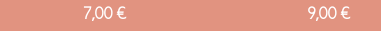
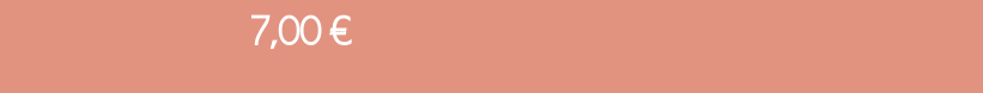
[306,5,349,22] 9,00 € -> none

